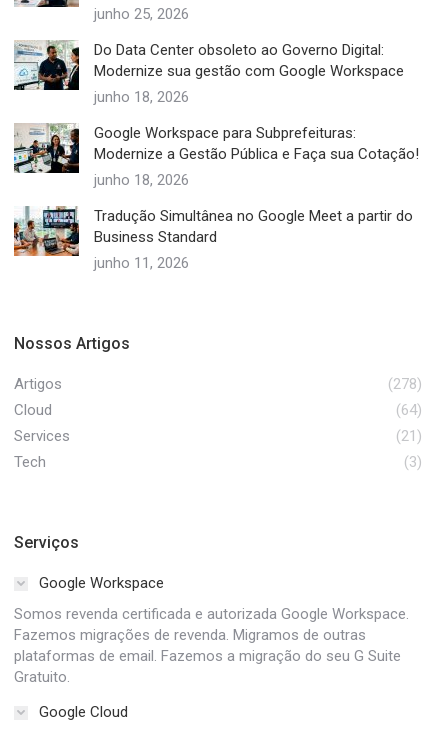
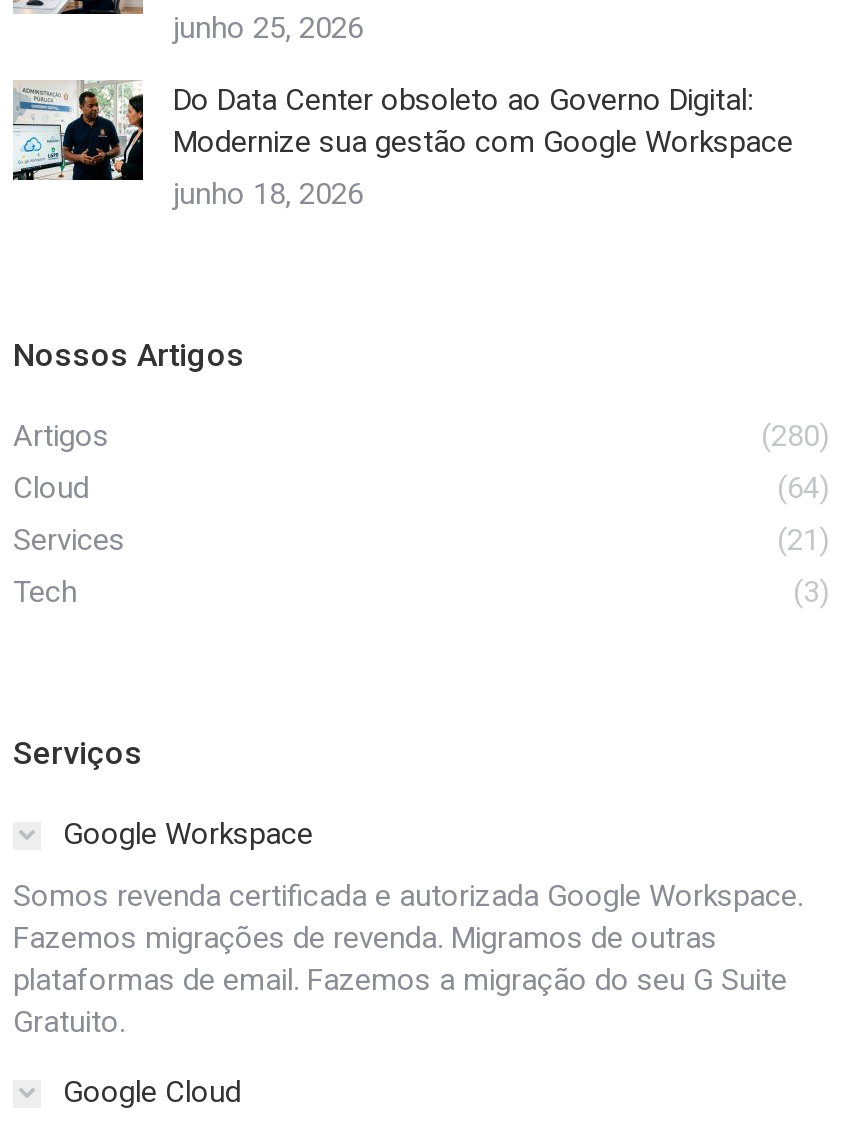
[13,122,419,272] [image] | Google Workspace para Subprefeituras: | Modernize a Gestão Pública e Faça sua Cotação! | junho 18, 2026 | Tradução Simultânea no Google Meet a partir do | Business Standard | junho 11, 2026 -> none
[13,206,80,257] [image] -> none
[388,375,422,393] (278) -> [761,418,829,454] (280)

